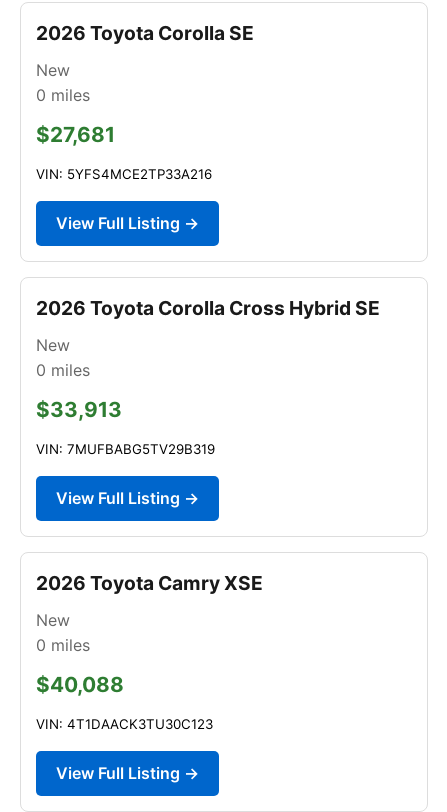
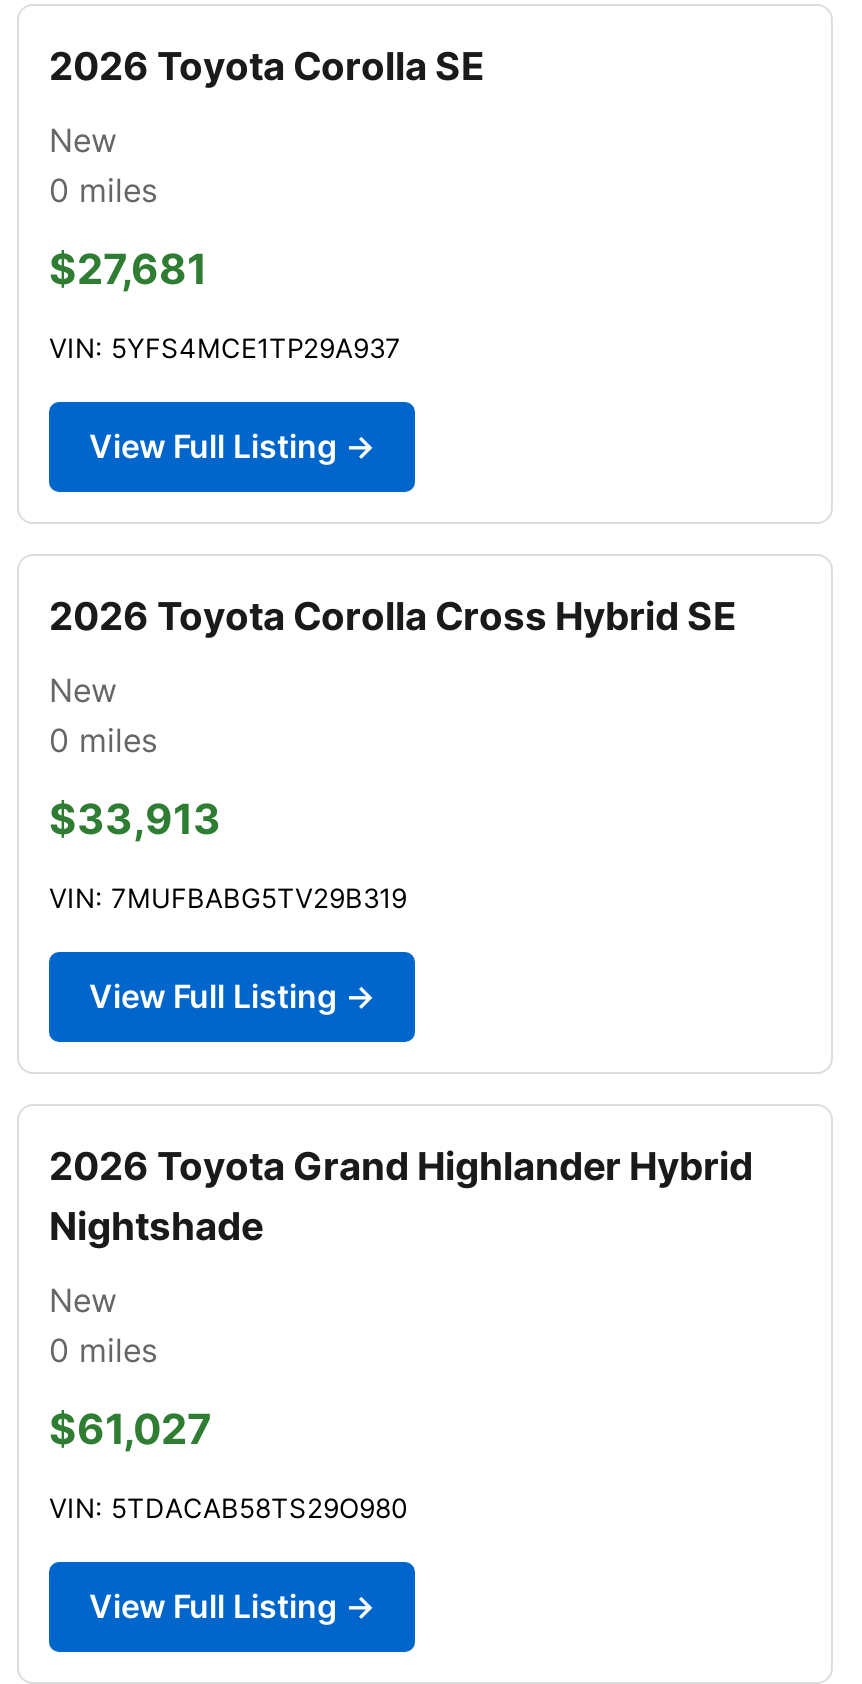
[36,166,212,182] VIN: 5YFS4MCE2TP33A216 -> [49,332,401,364] VIN: 5YFS4MCE1TP29A937
[36,571,263,595] 2026 Toyota Camry XSE -> [49,1142,753,1250] 2026 Toyota Grand Highlander Hybrid | Nightshade
[36,672,124,697] $40,088 -> [49,1404,211,1454] $61,027
[36,716,213,732] VIN: 4T1DAACK3TU30C123 -> [49,1492,407,1524] VIN: 5TDACAB58TS29O980

